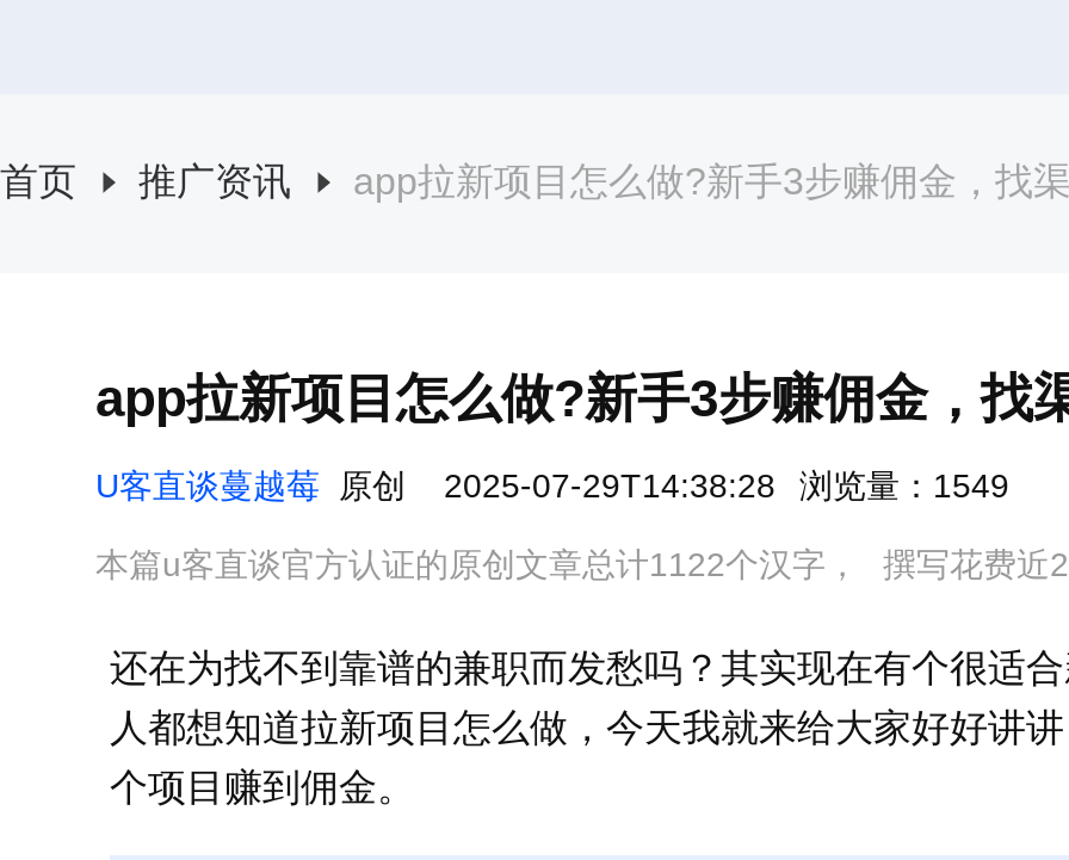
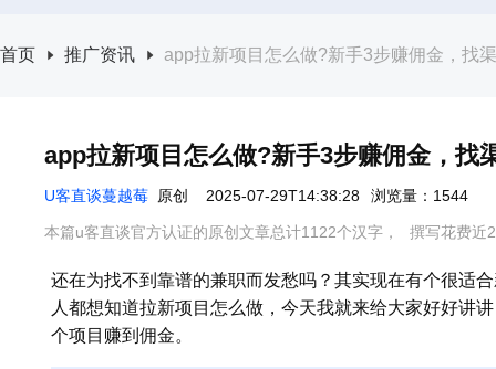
[799,465,1009,503] 浏览量：1549 -> [371,186,468,204] 浏览量：1544

